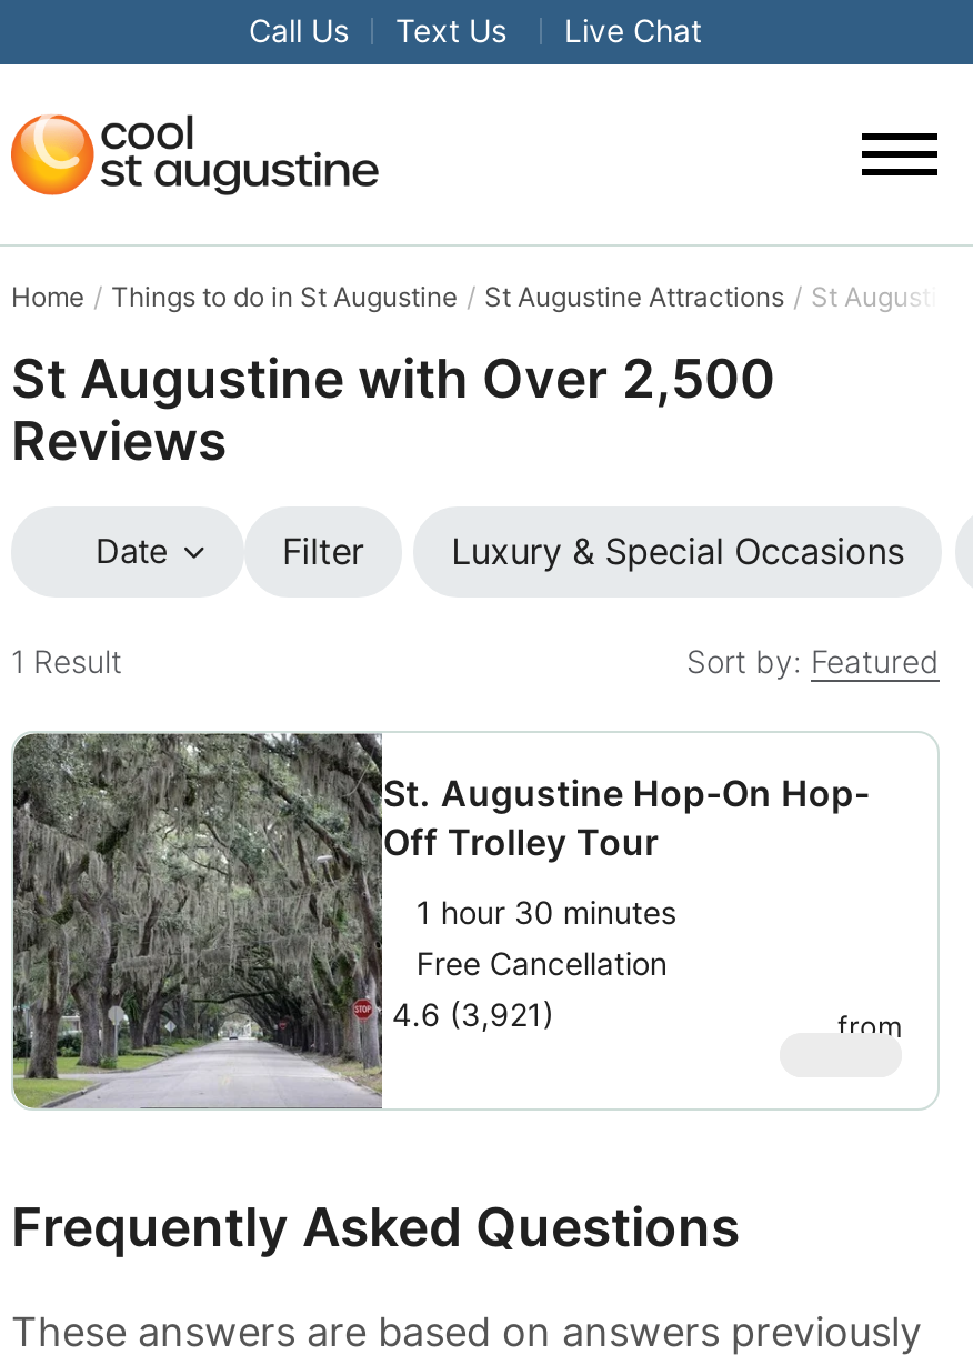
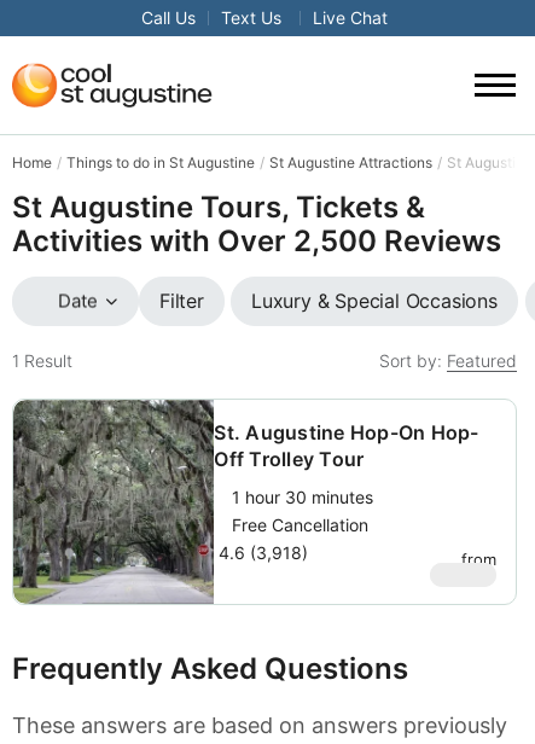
[11,347,775,473] St Augustine with Over 2,500 | Reviews -> [12,190,501,258] St Augustine Tours, Tickets & | Activities with Over 2,500 Reviews
[383,996,554,1034] 4.6 (3,921) -> [214,543,308,563] 4.6 (3,918)

